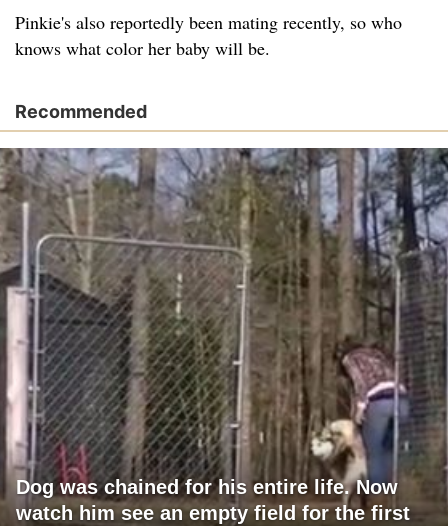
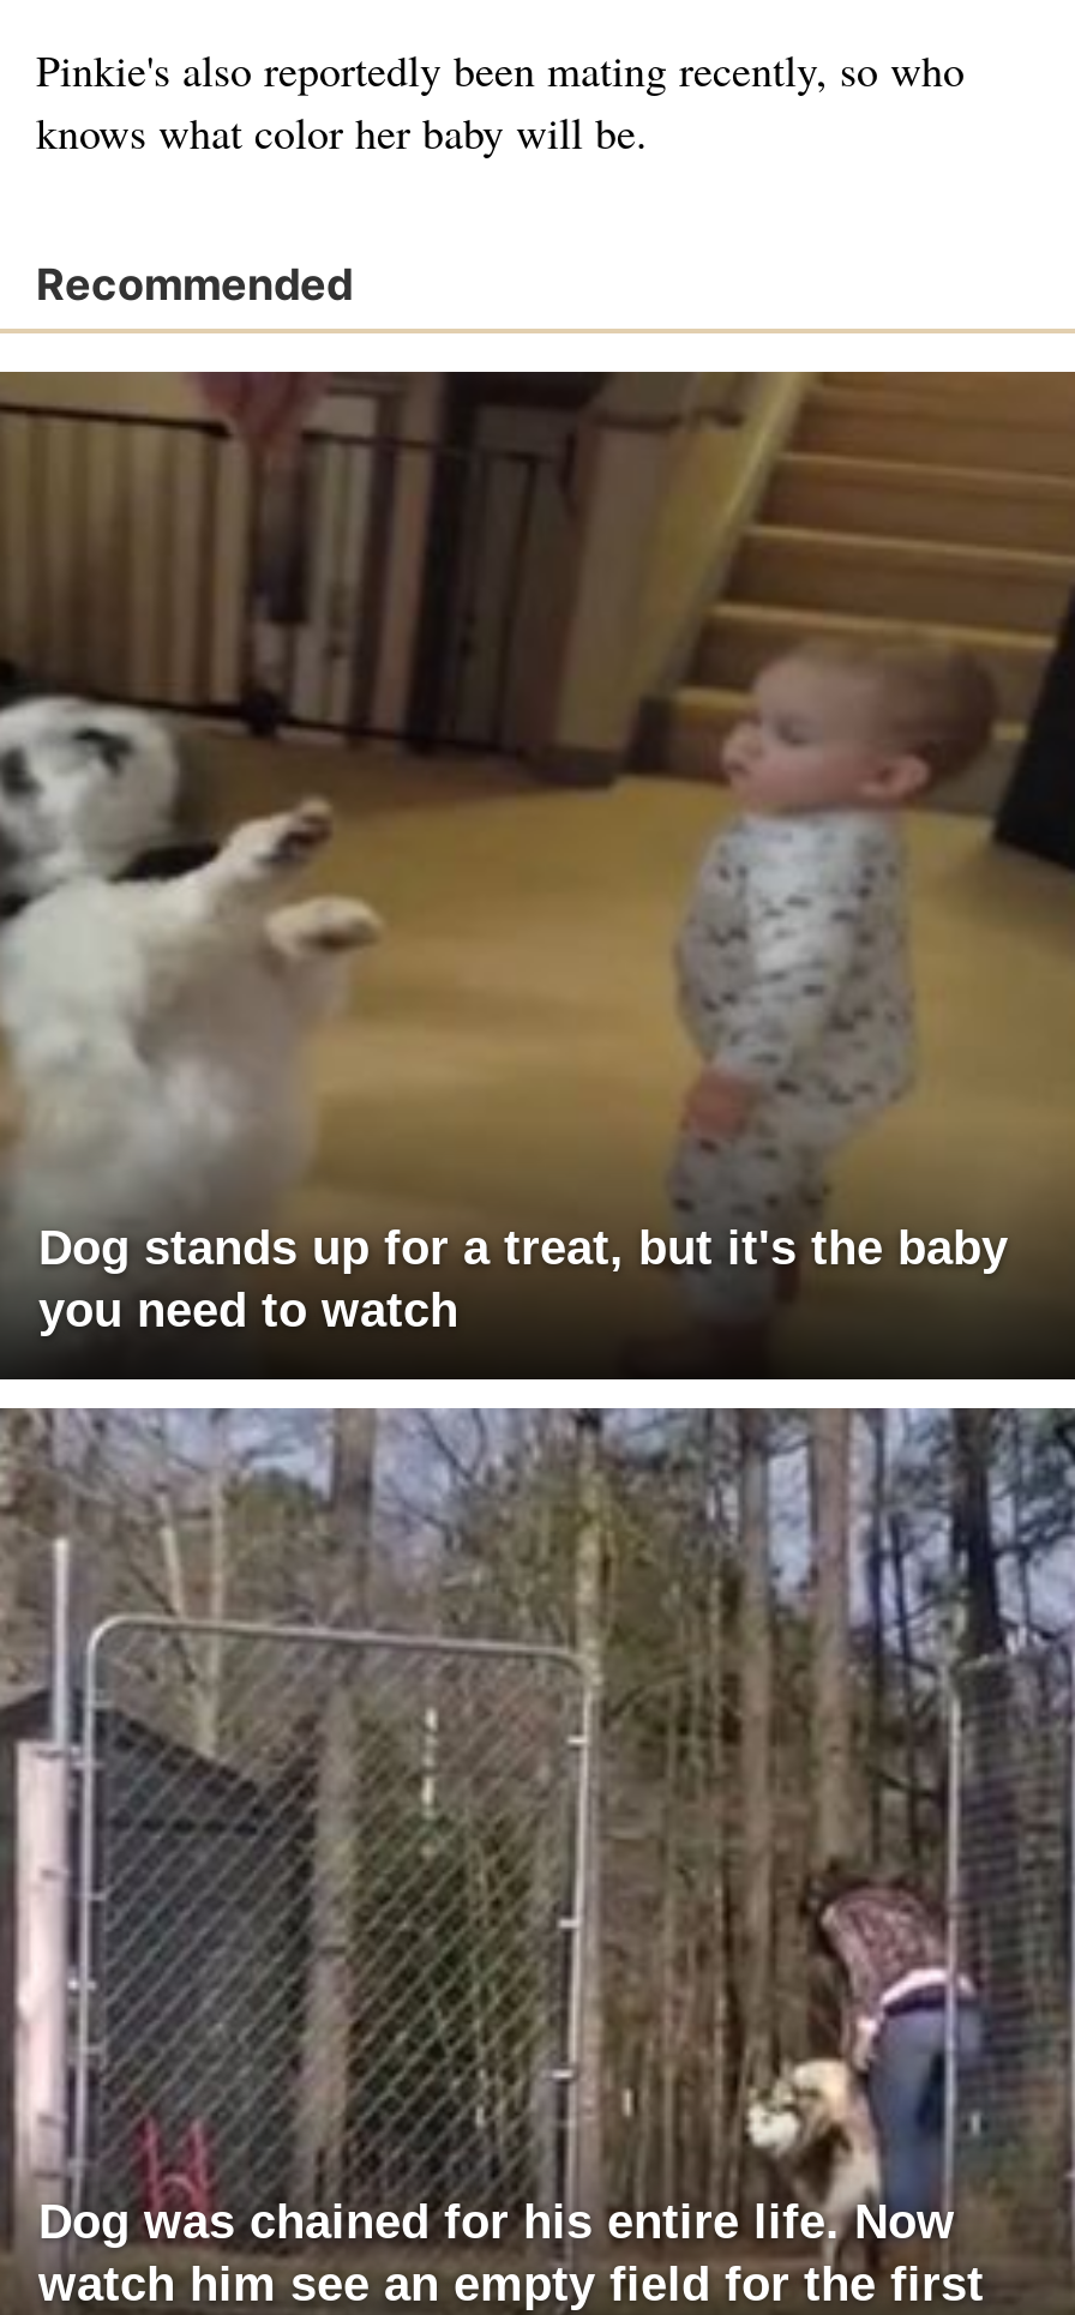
none -> [7,369,1068,1337] [image] | Dog stands up for a treat, but it's the baby | you need to watch

